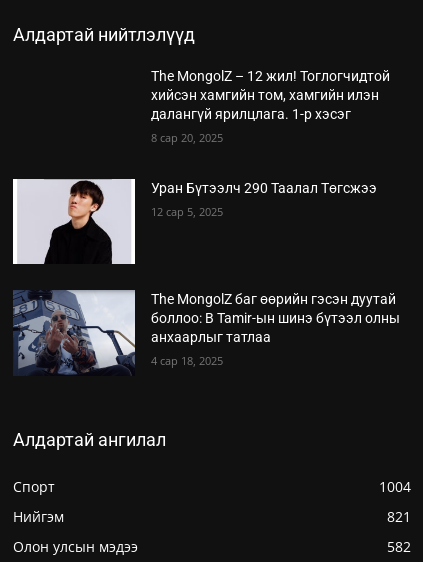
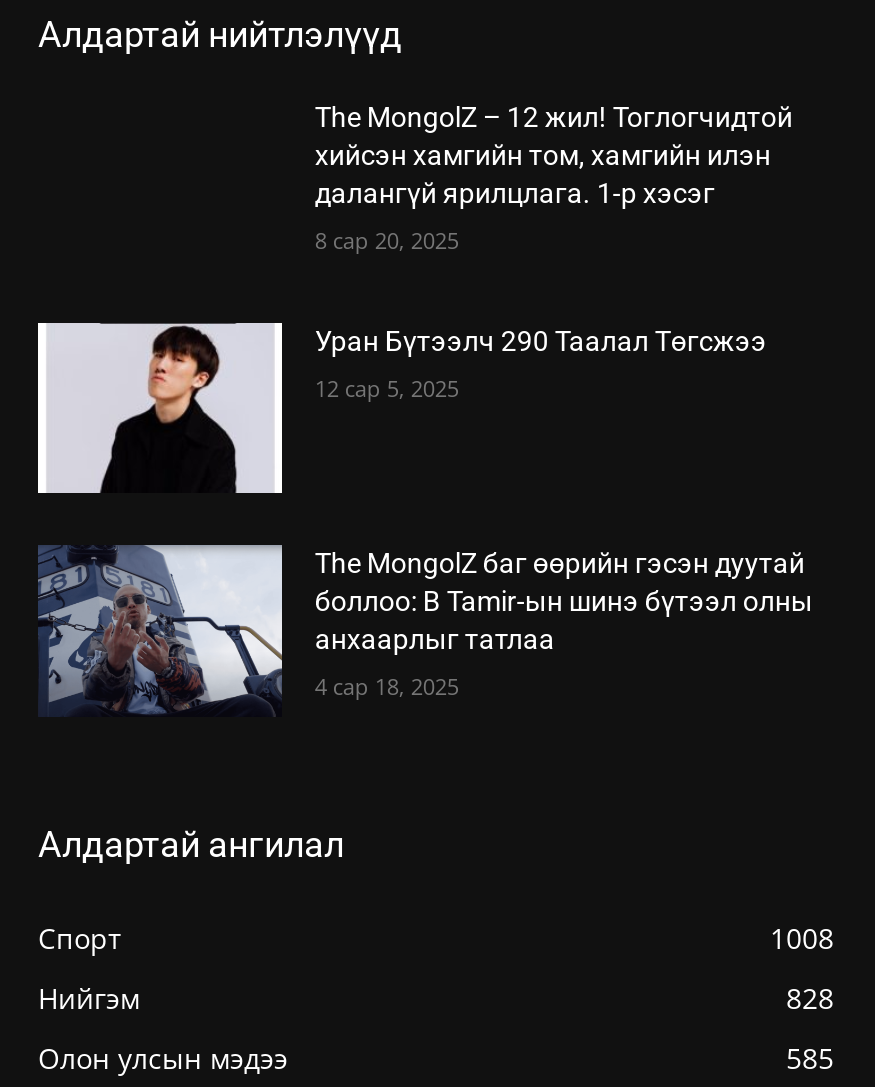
[379,477,411,496] 1004 -> [770,919,834,957] 1008
[387,507,411,526] 821 -> [786,979,834,1017] 828
[387,537,411,556] 582 -> [786,1039,834,1077] 585

